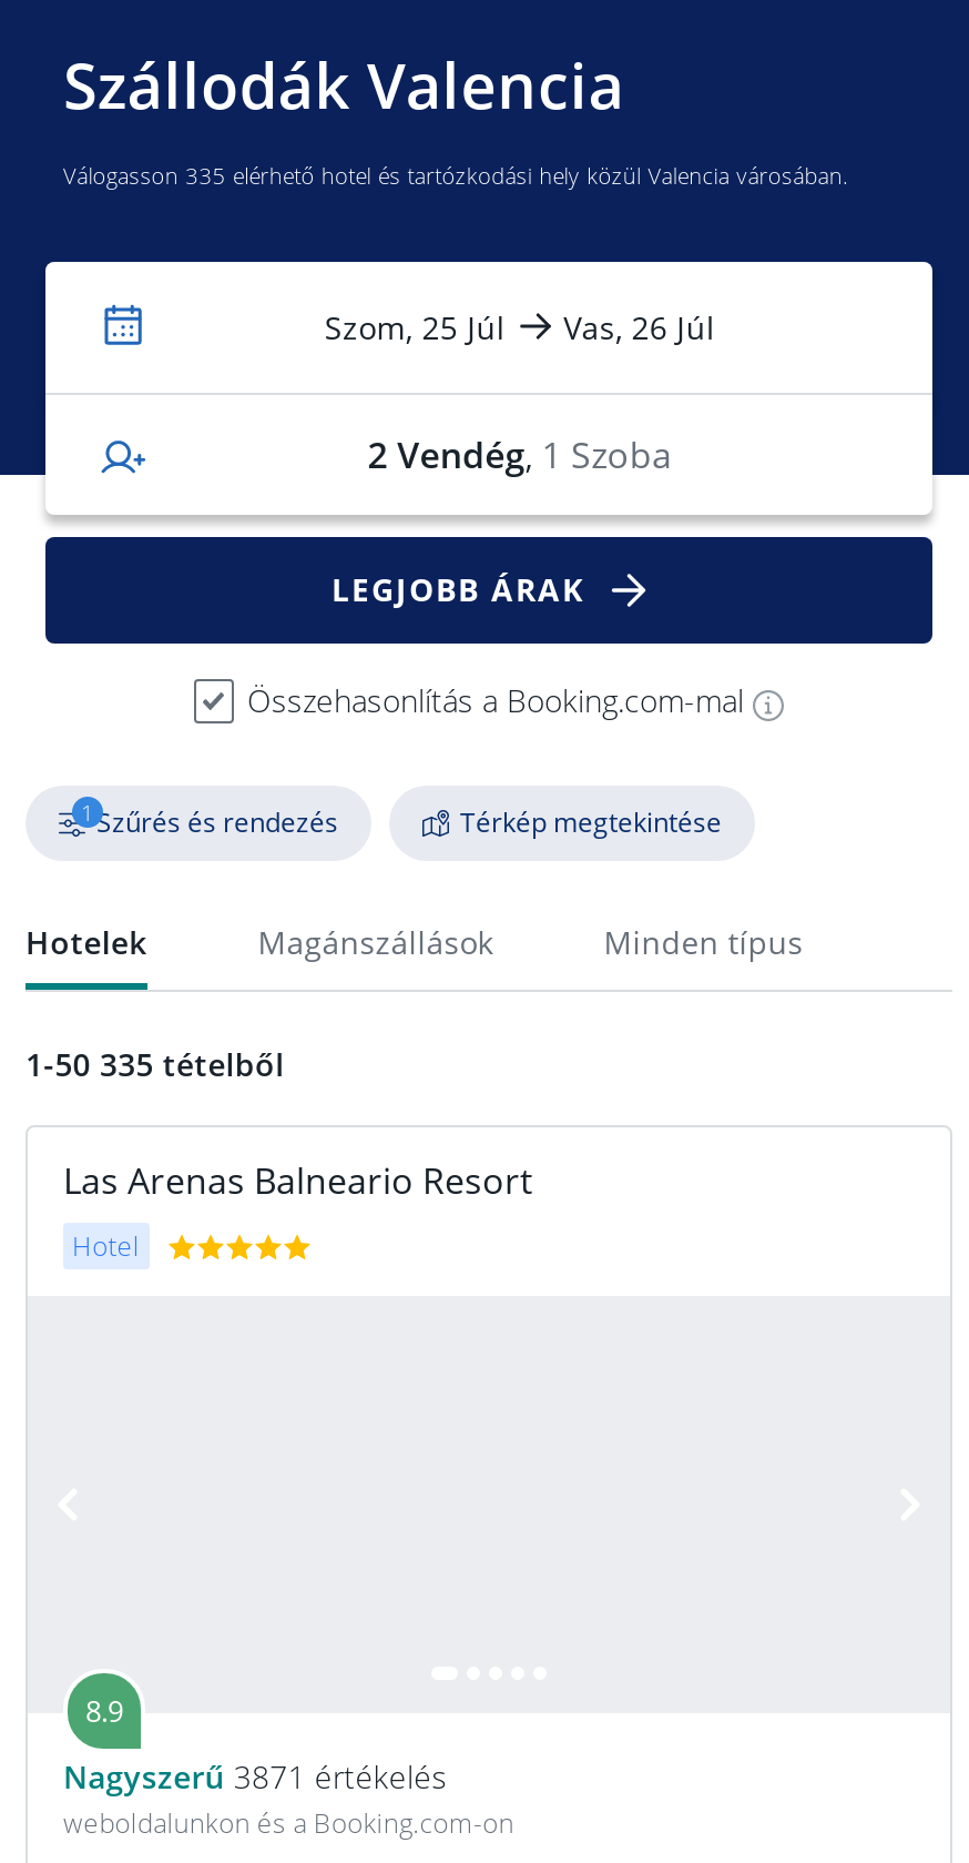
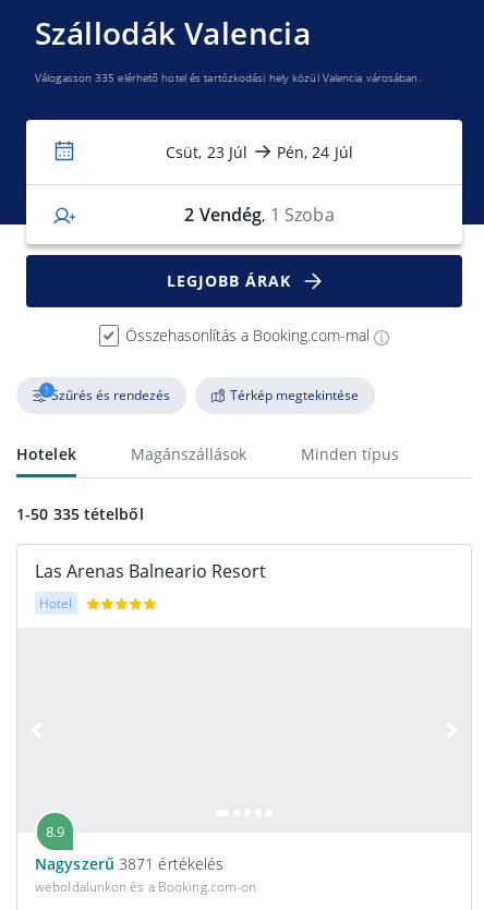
[325,306,506,348] Szom, 25 Júl -> [166,142,248,162] Csüt, 23 Júl
[563,306,715,348] Vas, 26 Júl -> [276,142,353,162] Pén, 24 Júl

